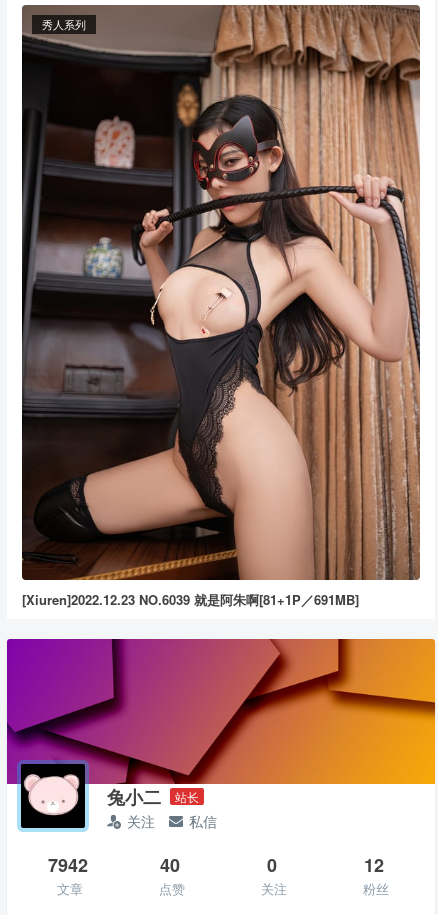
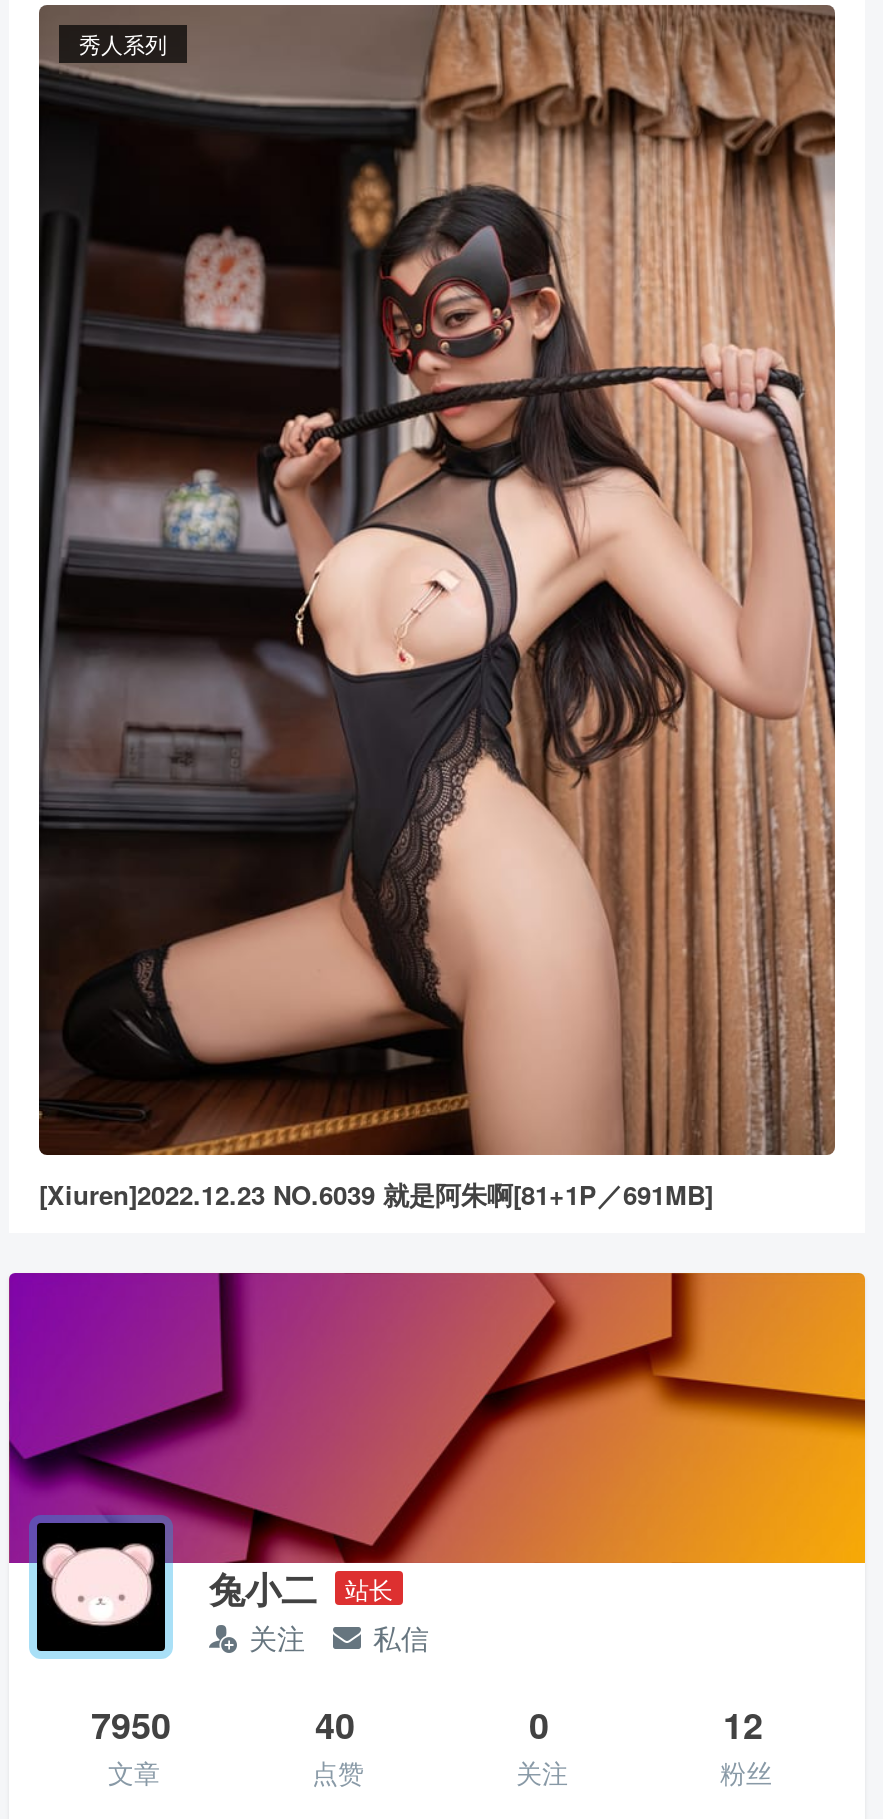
[48,852,88,878] 7942 -> [91,1698,171,1750] 7950

